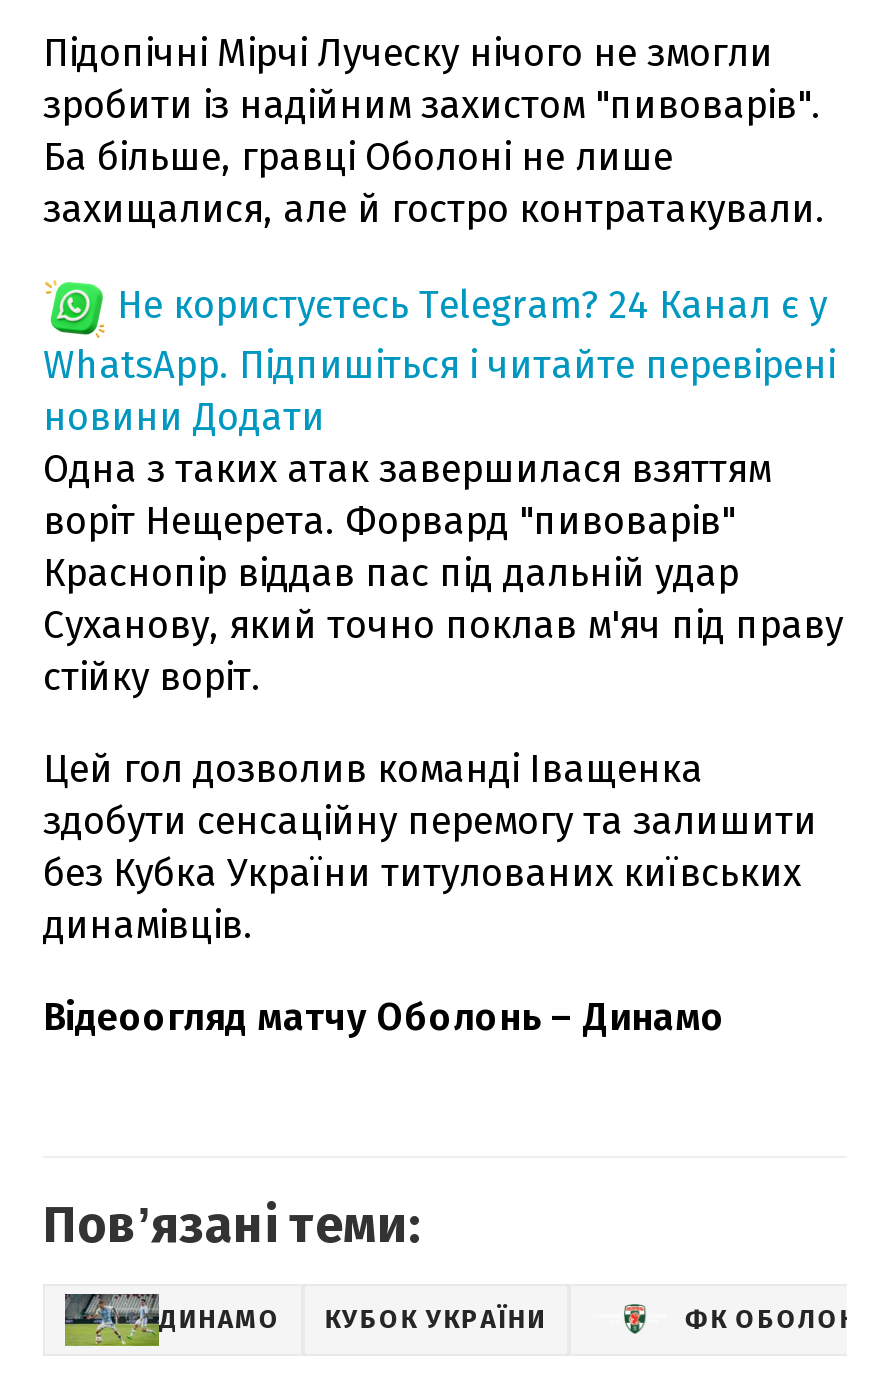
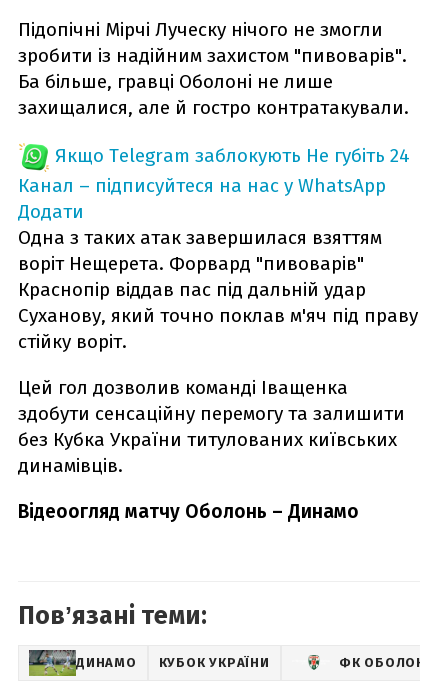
[43,281,835,439] Не користуєтесь Telegram? 24 Канал є у | WhatsApp. Підпишіться і читайте перевірені | новини Додати -> [18,144,410,223] Якщо Telegram заблокують Не губіть 24 | Канал – підписуйтеся на нас у WhatsApp | Додати

